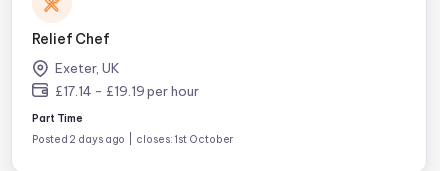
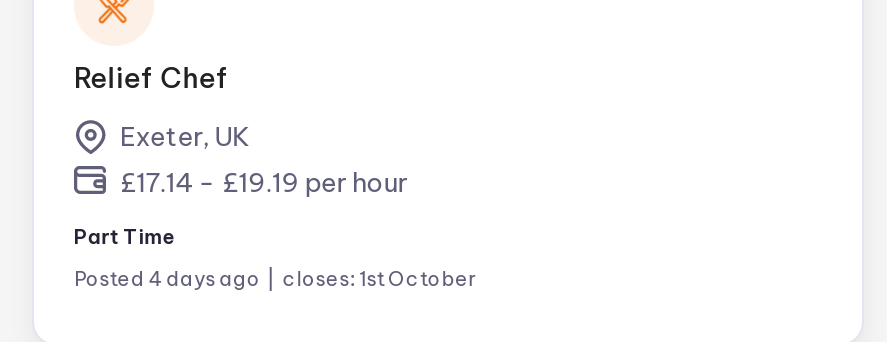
[32,133,125,146] Posted 2 days ago -> [74,266,261,292] Posted 4 days ago

